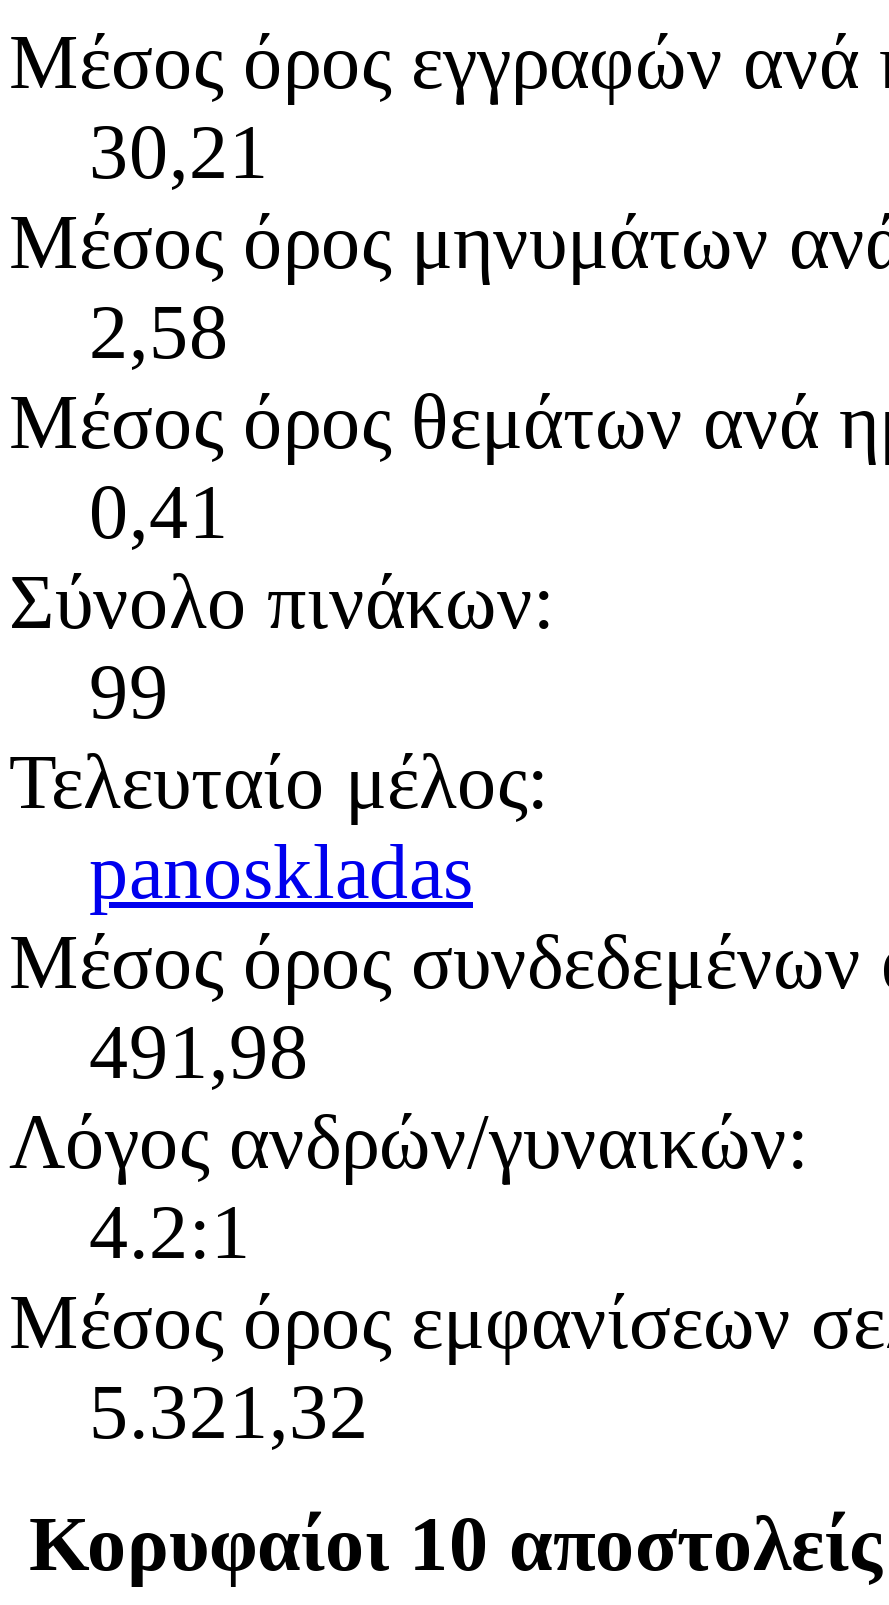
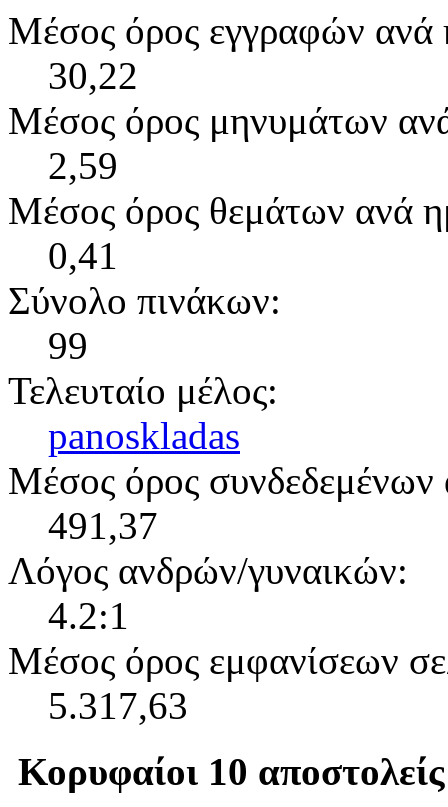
[89,108,269,194] 30,21 -> [48,54,138,97] 30,22
[89,288,229,374] 2,58 -> [48,144,118,187] 2,59
[89,1008,309,1094] 491,98 -> [48,504,158,547] 491,37
[89,1368,369,1454] 5.321,32 -> [48,684,188,727] 5.317,63

